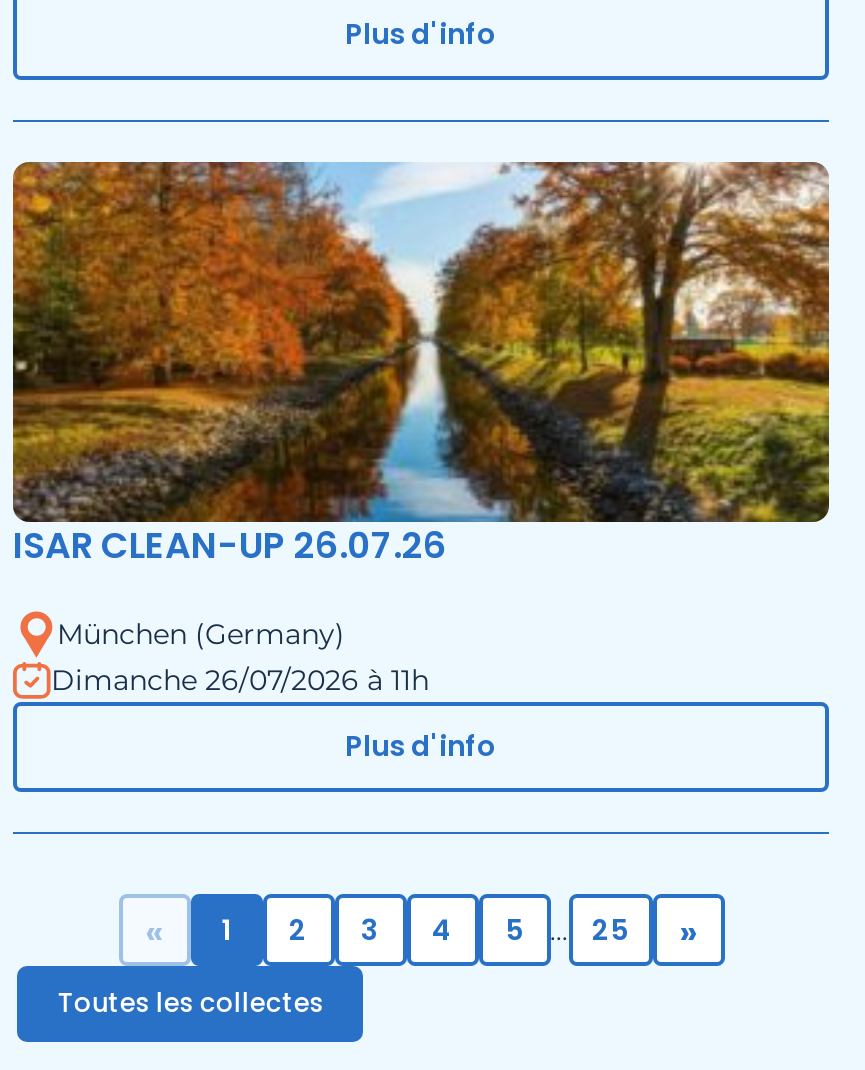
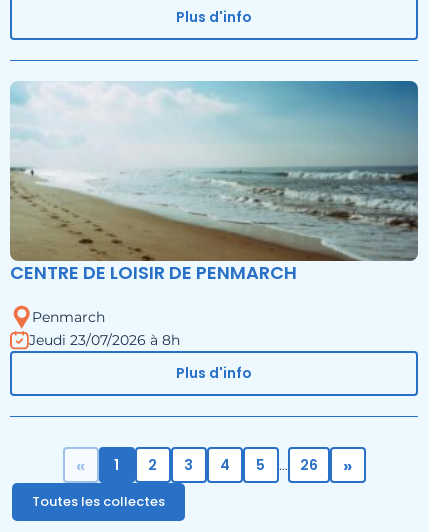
[11,160,831,571] [image] | ISAR CLEAN-UP 26.07.26 -> [9,80,419,285] [image] | CENTRE DE LOISIR DE PENMARCH
[51,616,429,699] München (Germany) | Dimanche 26/07/2026 à 11h -> [29,308,180,349] Penmarch | Jeudi 23/07/2026 à 8h
[592,910,628,950] 25 -> [299,455,317,475] 26

